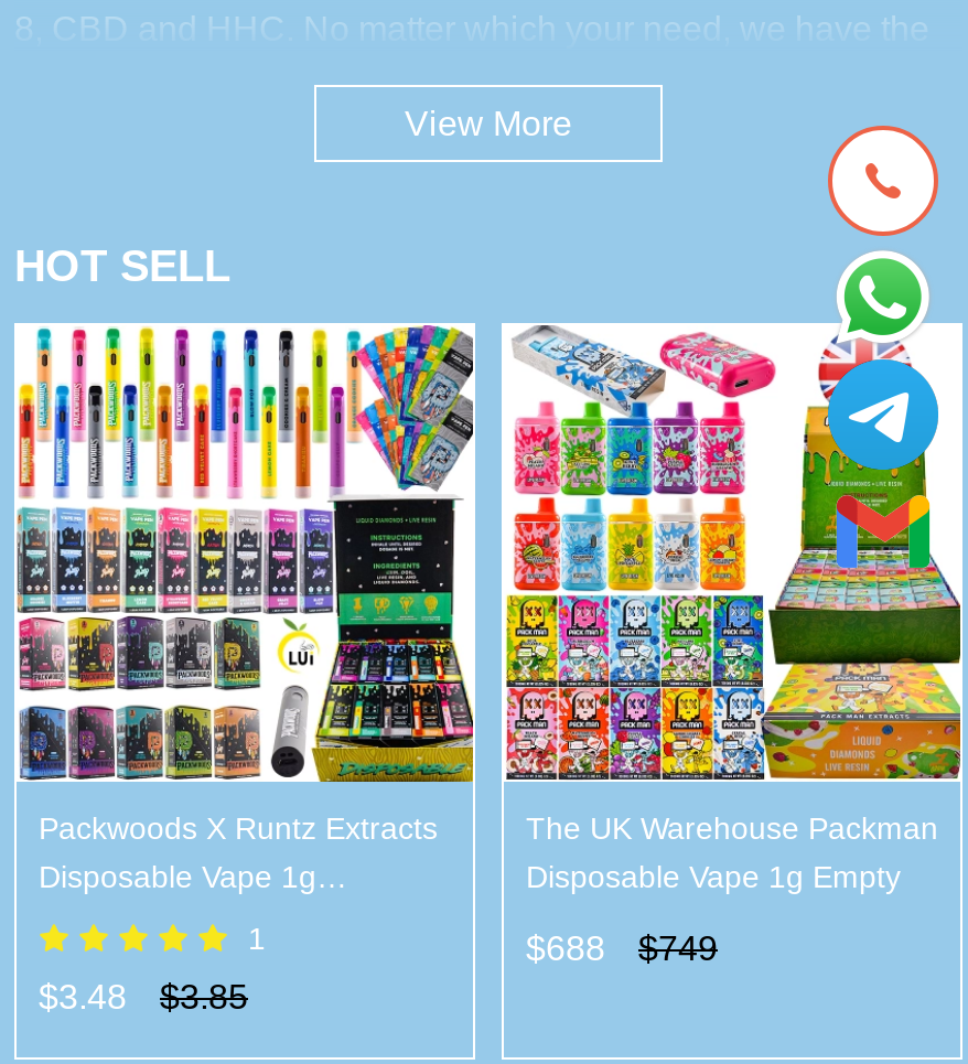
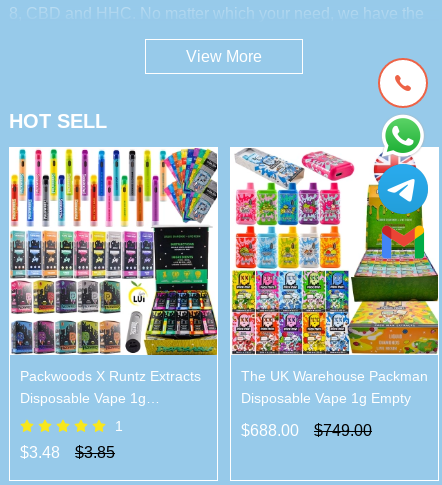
[526,929,605,967] $688 -> [241,422,299,439] $688.00
[638,929,718,967] $749 -> [314,422,372,439] $749.00

